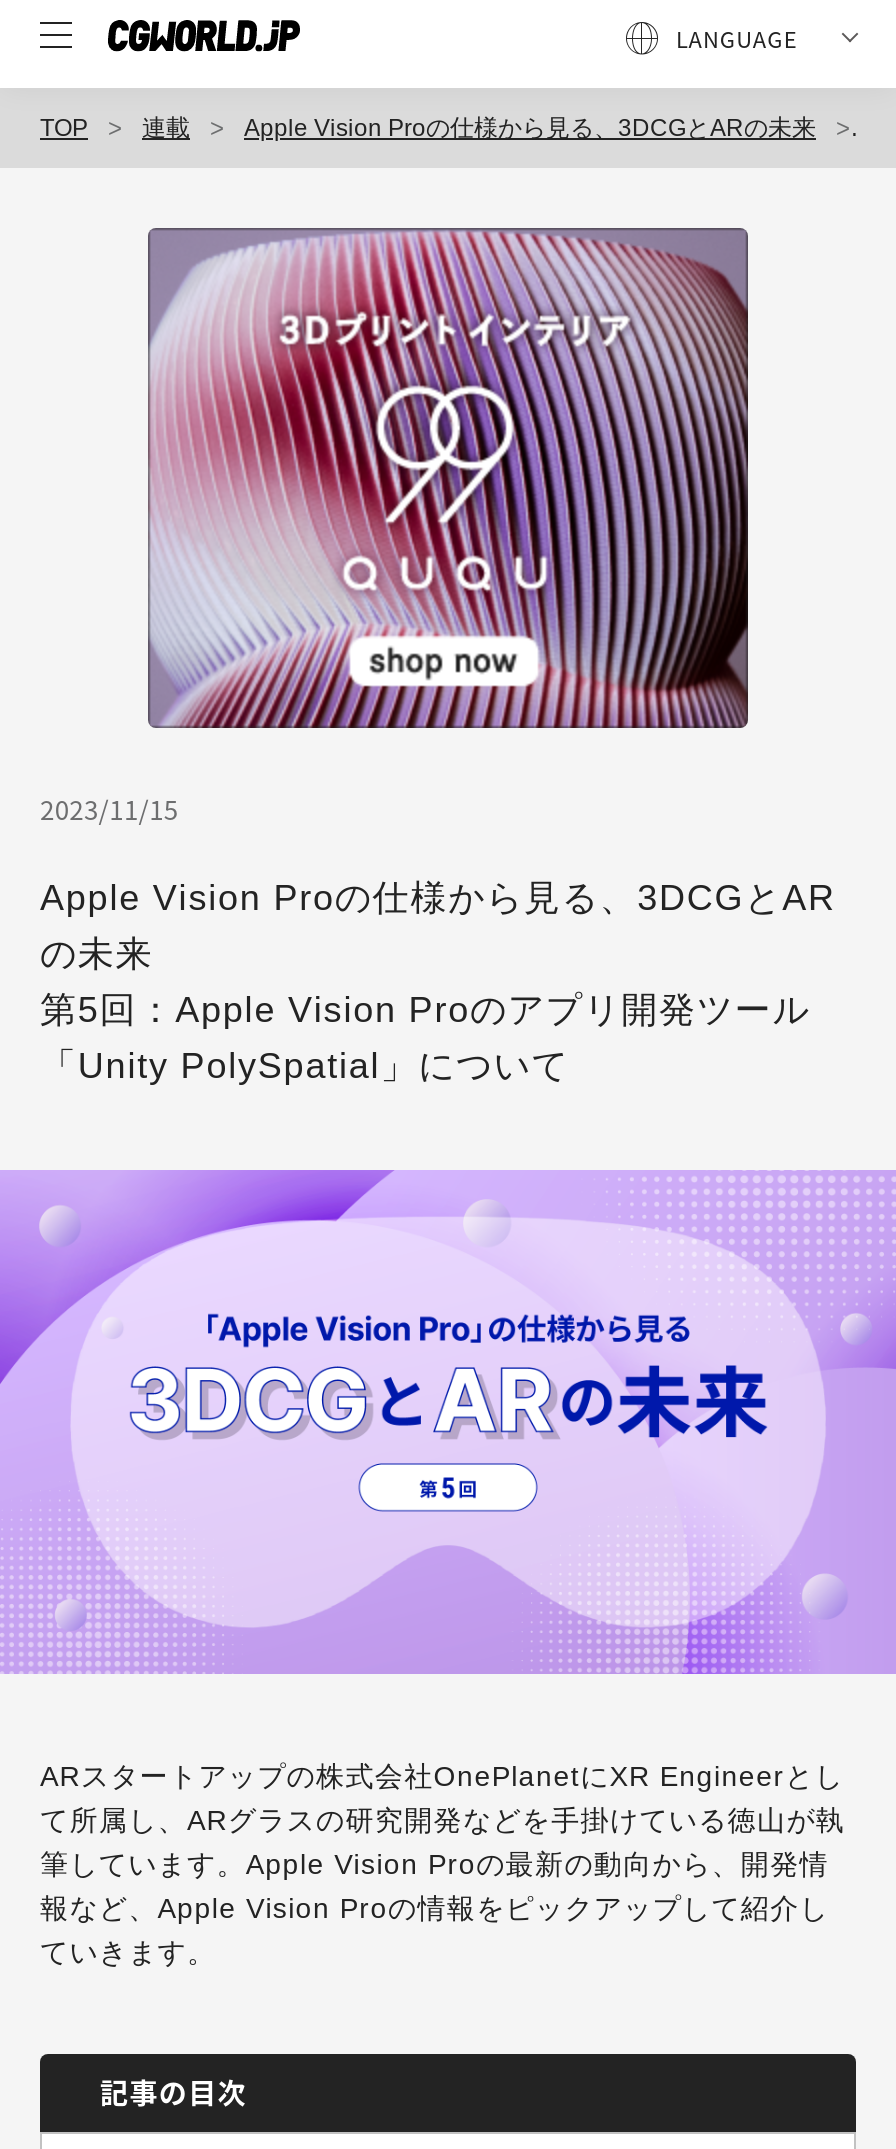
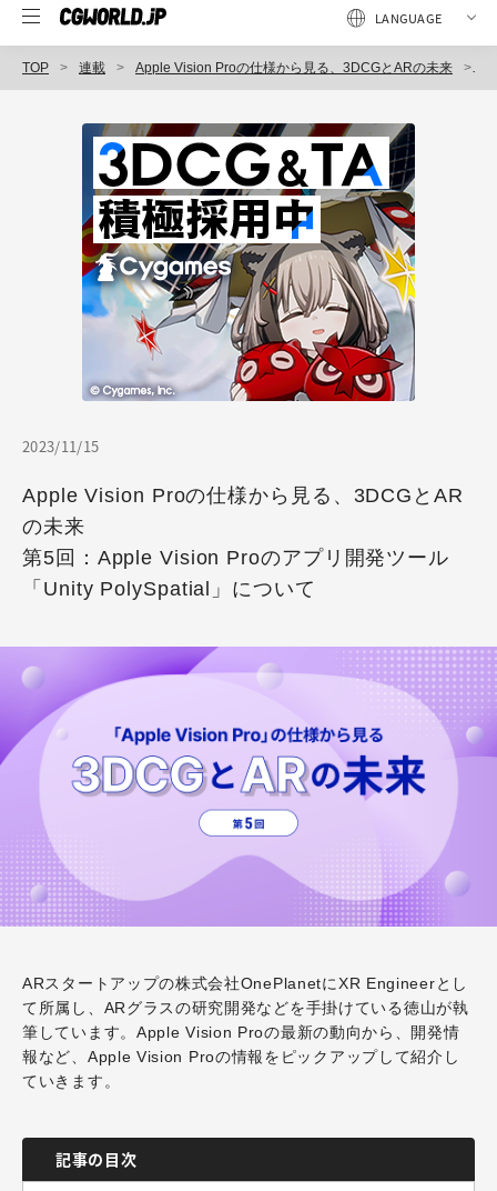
[146,226,750,730] [image] -> [81,122,416,402] [image]

